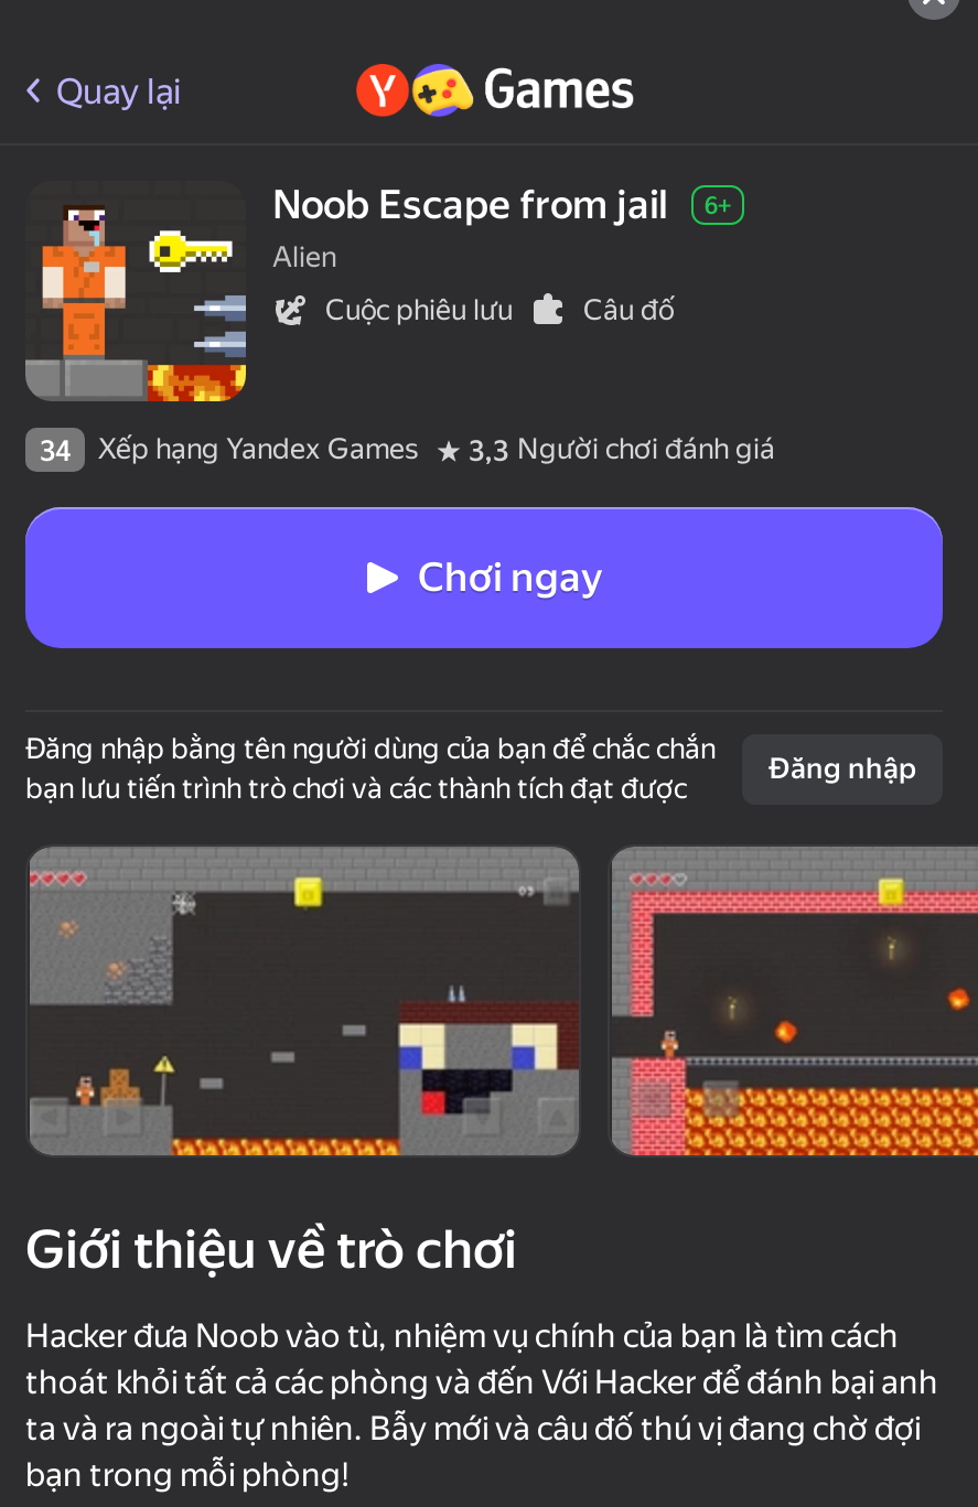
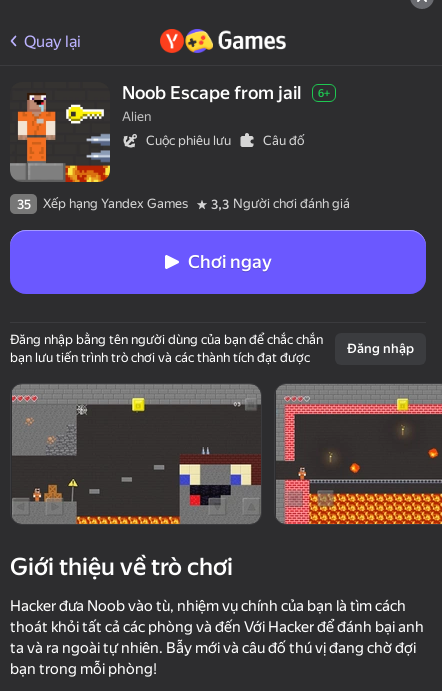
[40,432,775,466] 34 Xếp hạng Yandex Games 3,3 Người chơi đánh giá -> [16,196,350,211] 35 Xếp hạng Yandex Games 3,3 Người chơi đánh giá

